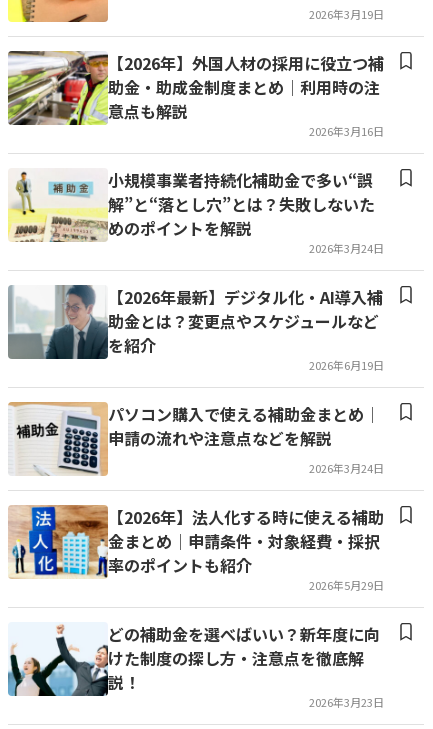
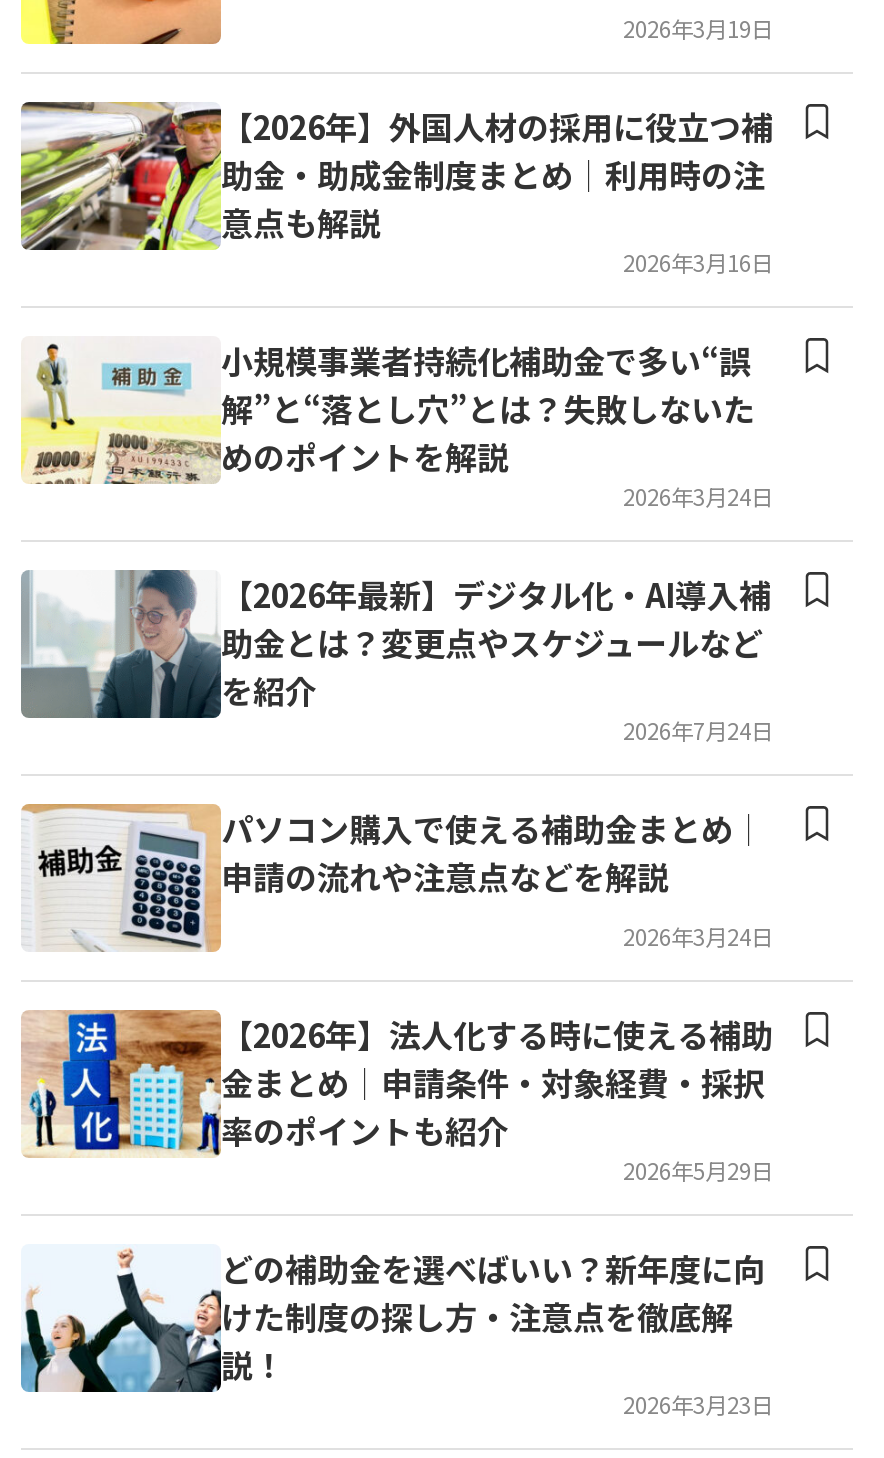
[309,357,384,373] 2026年6月19日 -> [623,715,773,747] 2026年7月24日

